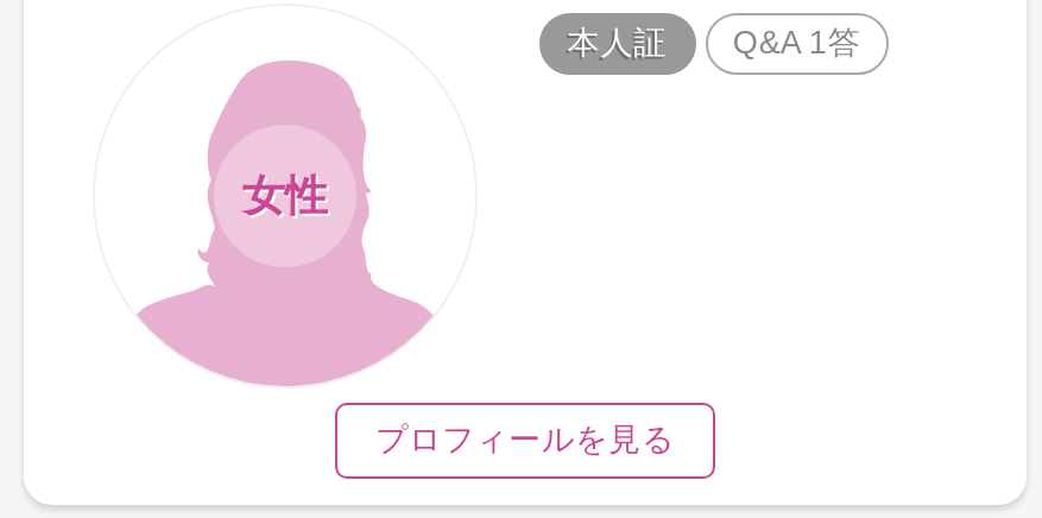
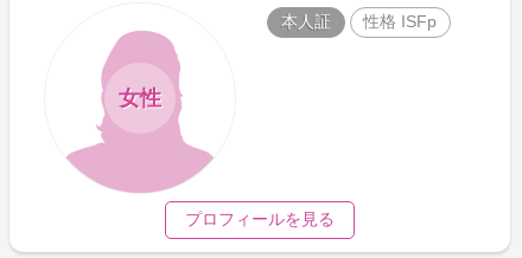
[733,25,861,61] Q&A 1答 -> [364,12,437,30] 性格 ISFp

